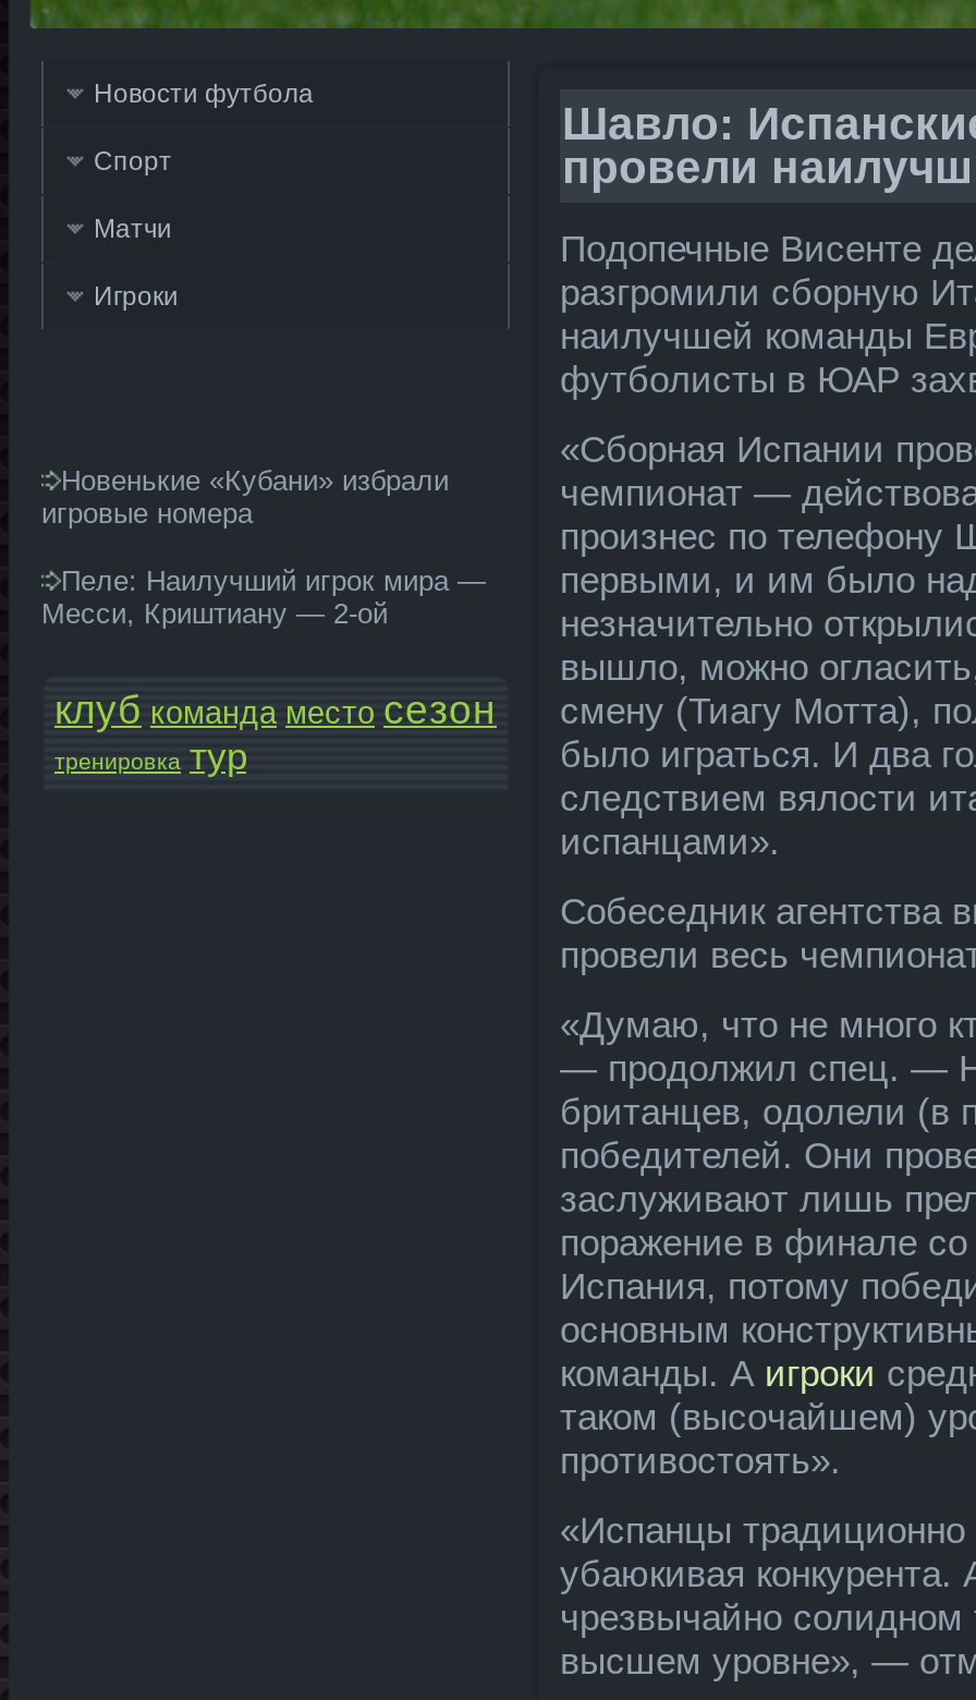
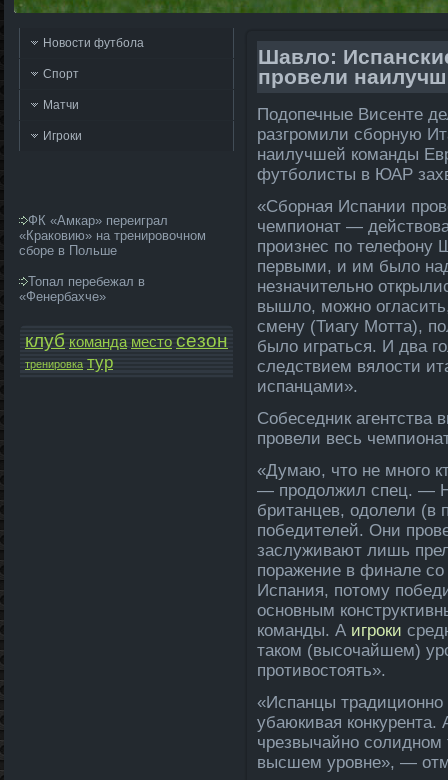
[41,464,449,530] Новенькие «Кубани» избрали | игровые номера -> [19,213,206,258] ФК «Амкар» переиграл | «Краковию» на тренировочном | сборе в Польше
[41,564,486,630] Пеле: Наилучший игрок мира — | Месси, Криштиану — 2-ой -> [19,274,145,304] Топал перебежал в | «Фенербахче»

